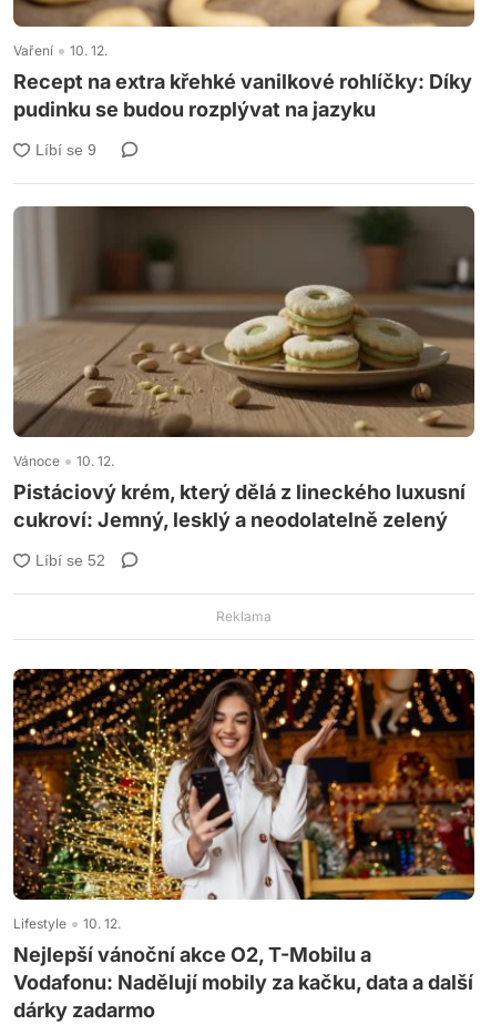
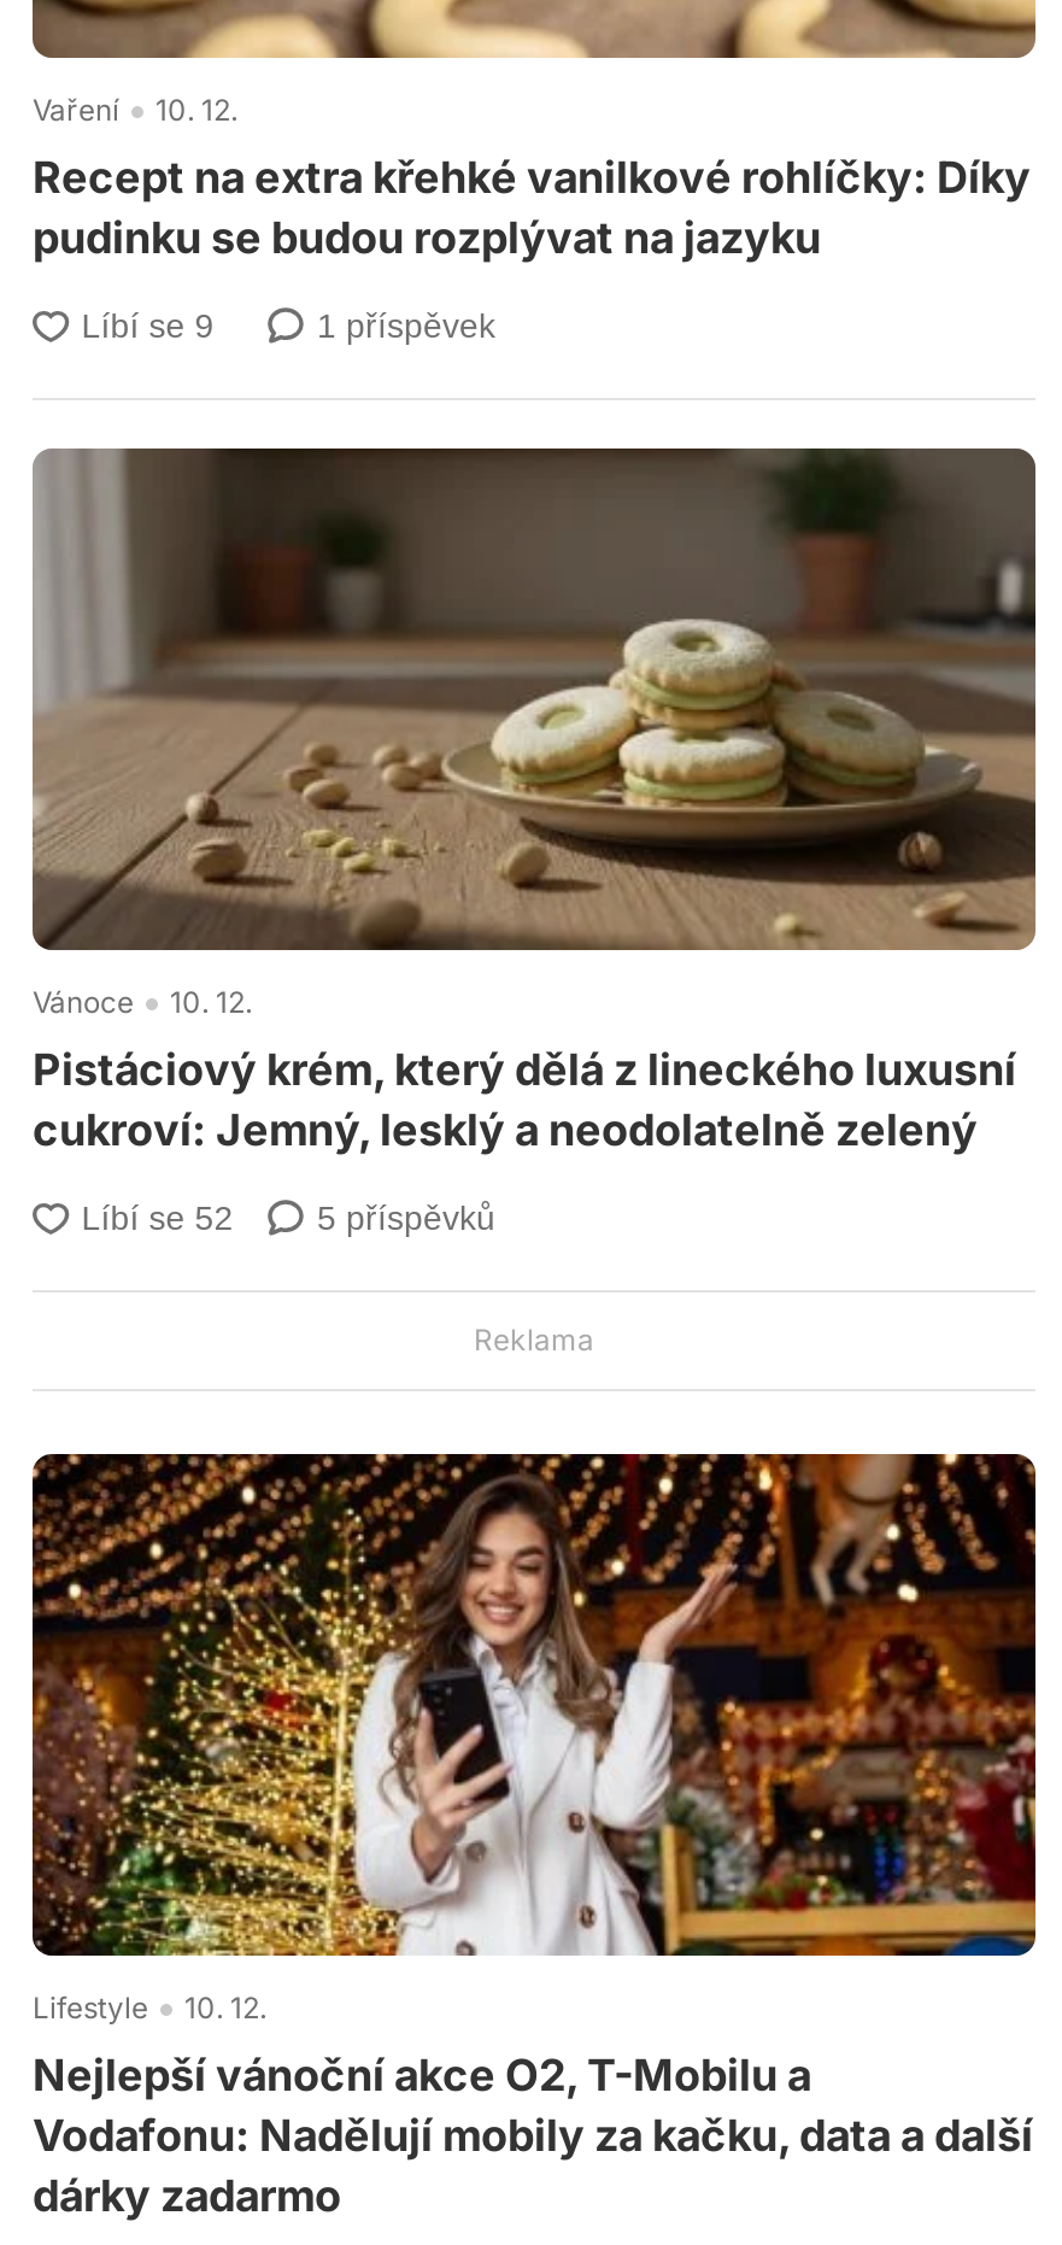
none -> [317,305,495,344] 1 příspěvek
none -> [317,1197,495,1236] 5 příspěvků

